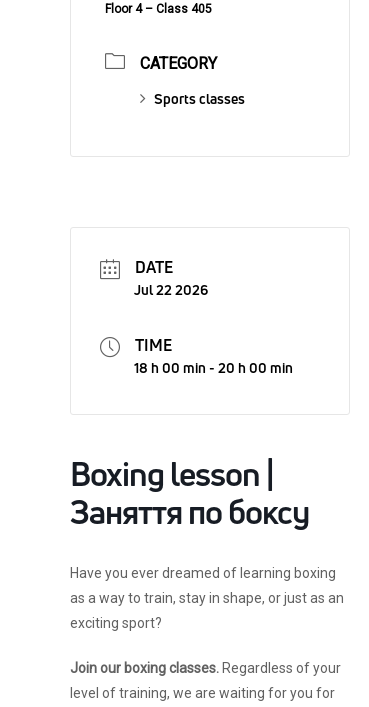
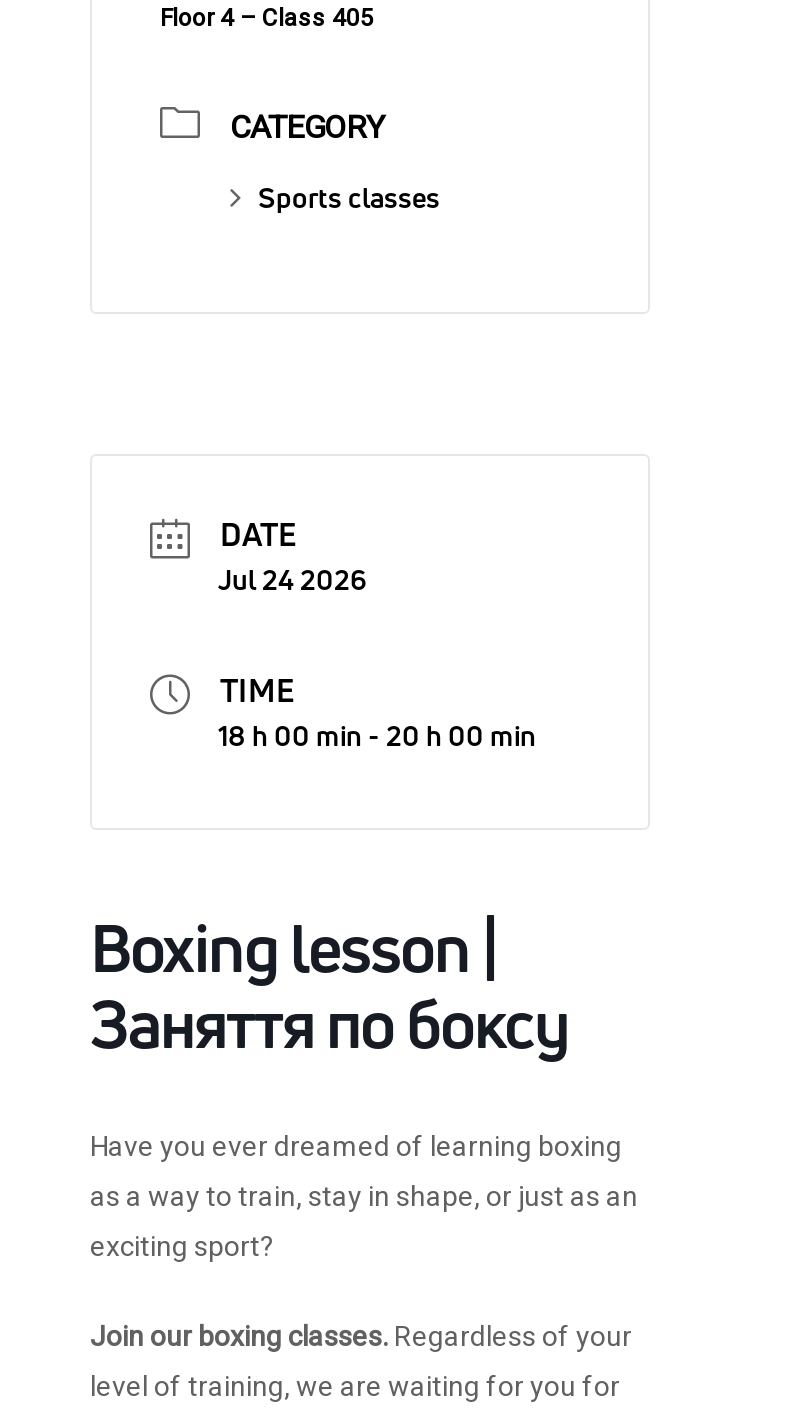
[134,280,208,299] Jul 22 2026 -> [218,560,366,598] Jul 24 2026

